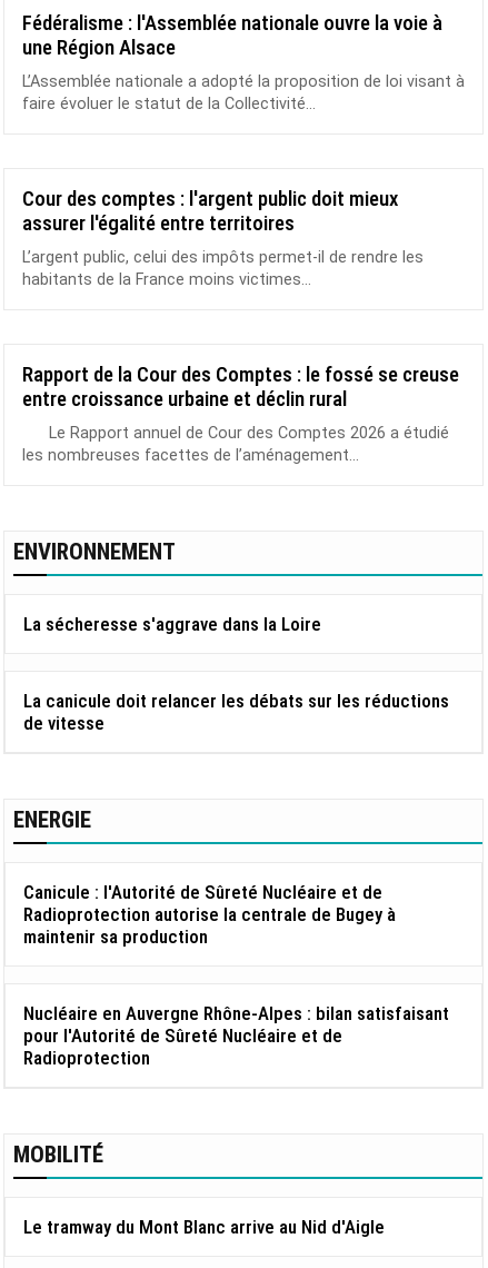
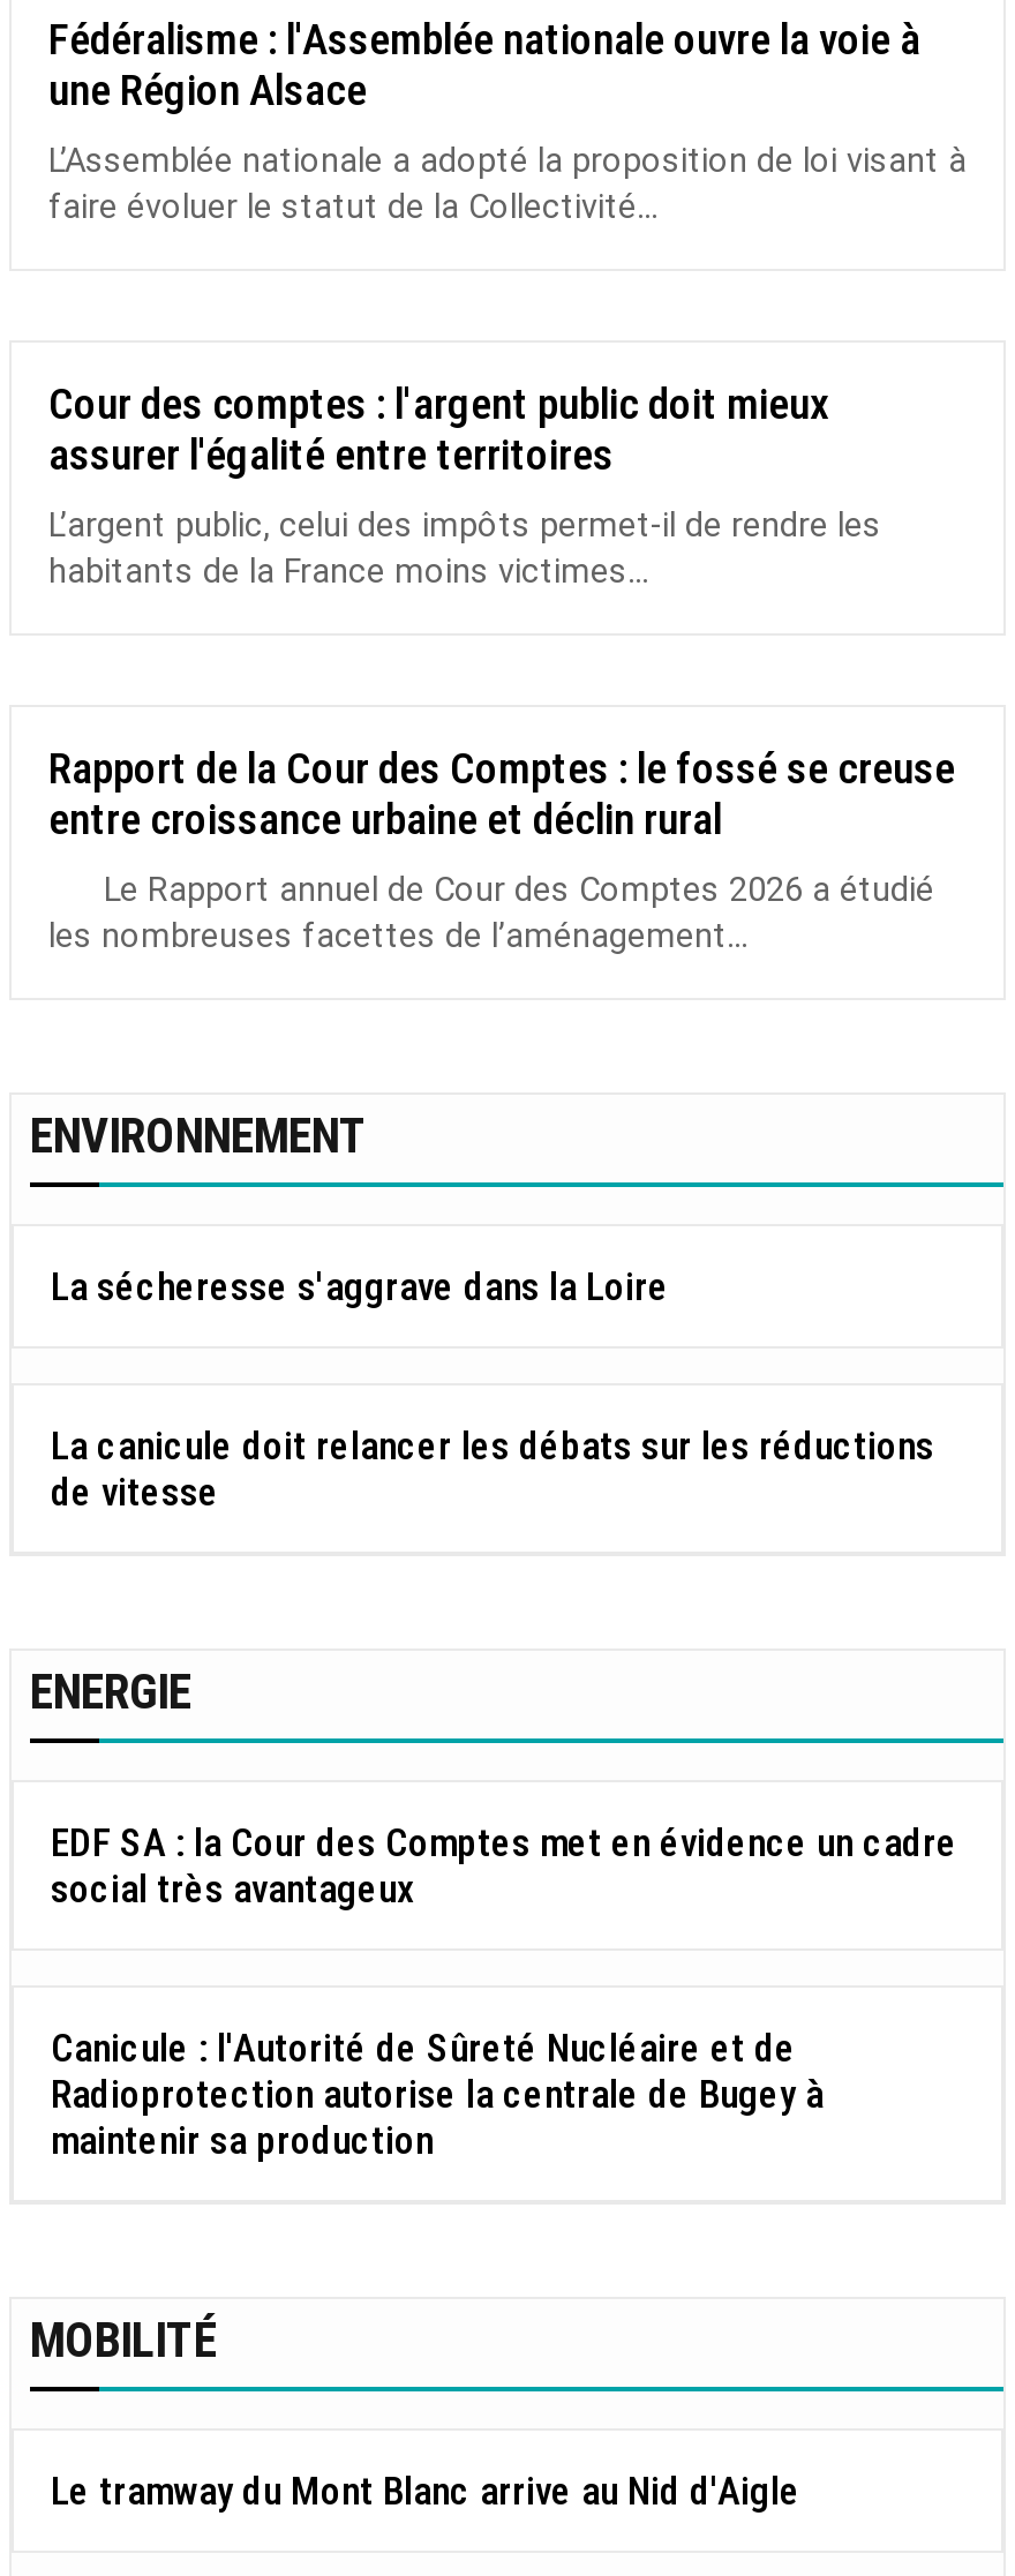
none -> [51,1818,957,1910] EDF SA : la Cour des Comptes met en évidence un cadre | social très avantageux
moved [23,880,396,947] -> [51,2023,824,2162]: Canicule : l'Autorité de Sûreté Nucléaire et de | Radioprotection autorise la centrale de Bugey à | maintenir sa production
[23,1002,449,1068] Nucléaire en Auvergne Rhône-Alpes : bilan satisfaisant | pour l'Autorité de Sûreté Nucléaire et de | Radioprotection -> none

